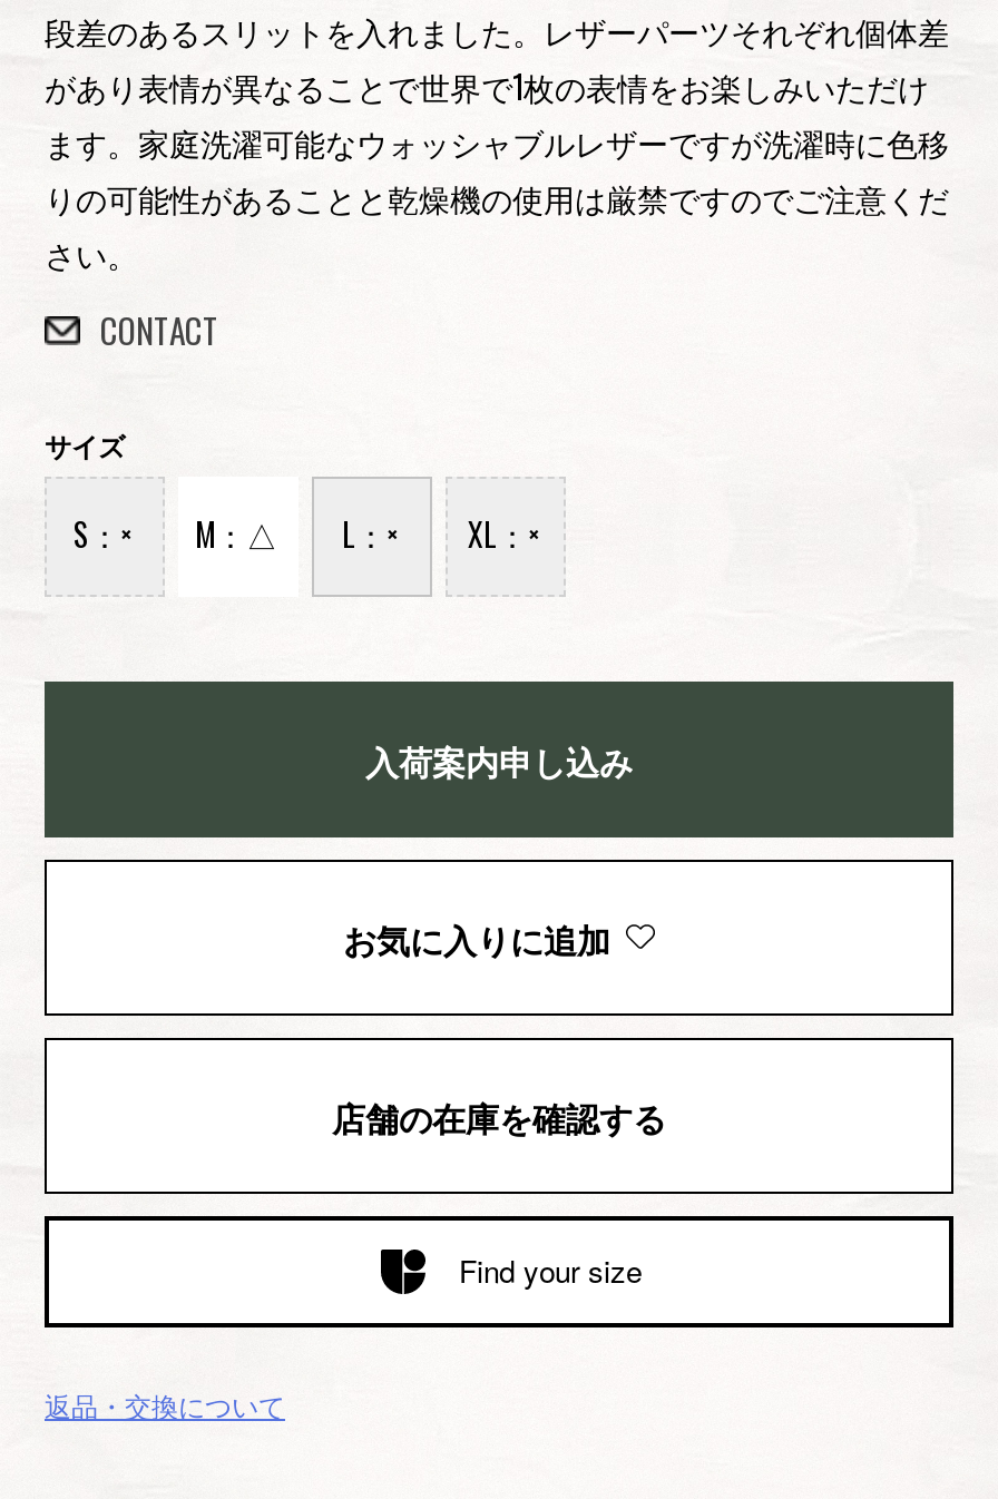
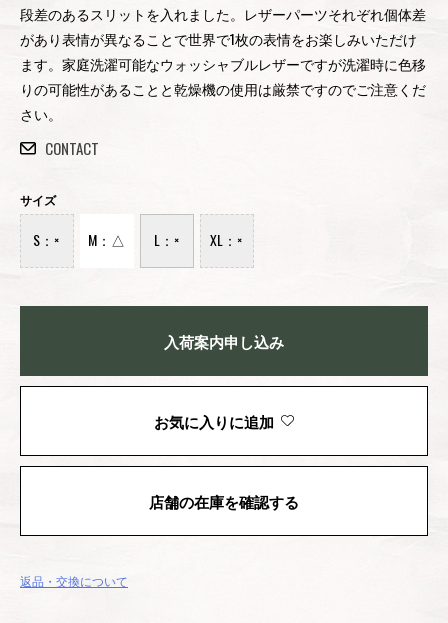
[459,1249,642,1291] Find your size -> none

